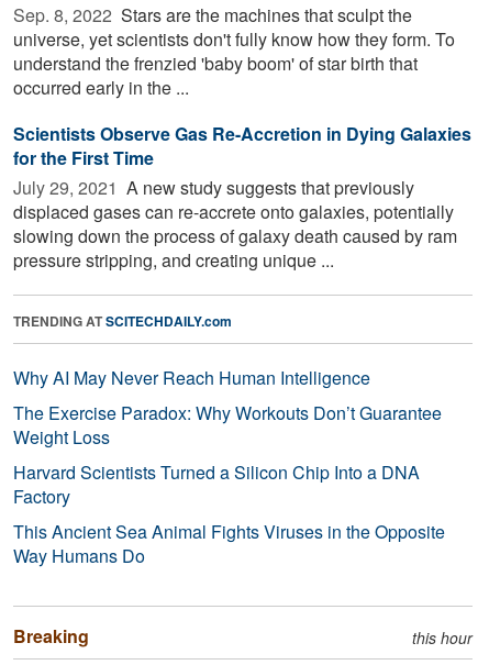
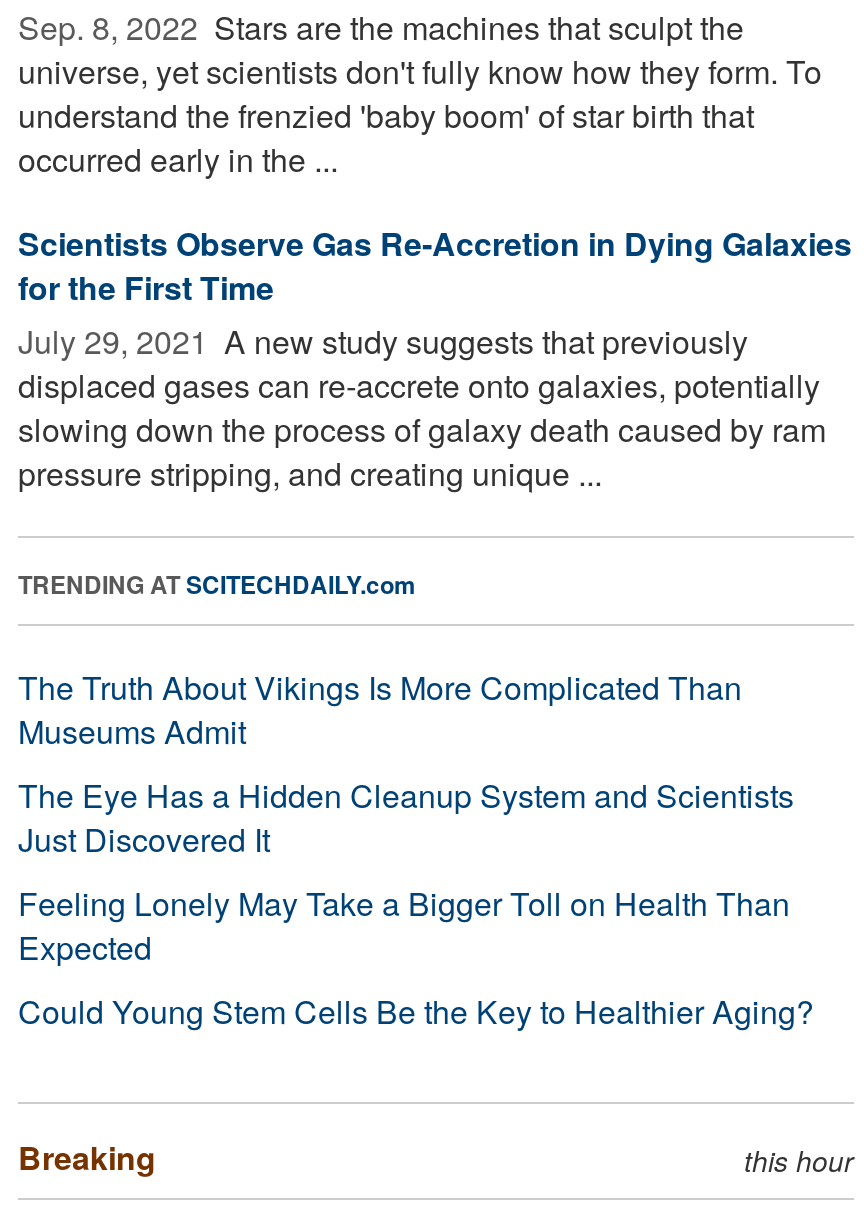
[13,365,445,568] Why AI May Never Reach Human Intelligence | The Exercise Paradox: Why Workouts Don’t Guarantee | Weight Loss | Harvard Scientists Turned a Silicon Chip Into a DNA | Factory | This Ancient Sea Animal Fights Viruses in the Opposite | Way Humans Do -> [18,664,814,1034] The Truth About Vikings Is More Complicated Than | Museums Admit | The Eye Has a Hidden Cleanup System and Scientists | Just Discovered It | Feeling Lonely May Take a Bigger Toll on Health Than | Expected | Could Young Stem Cells Be the Key to Healthier Aging?

